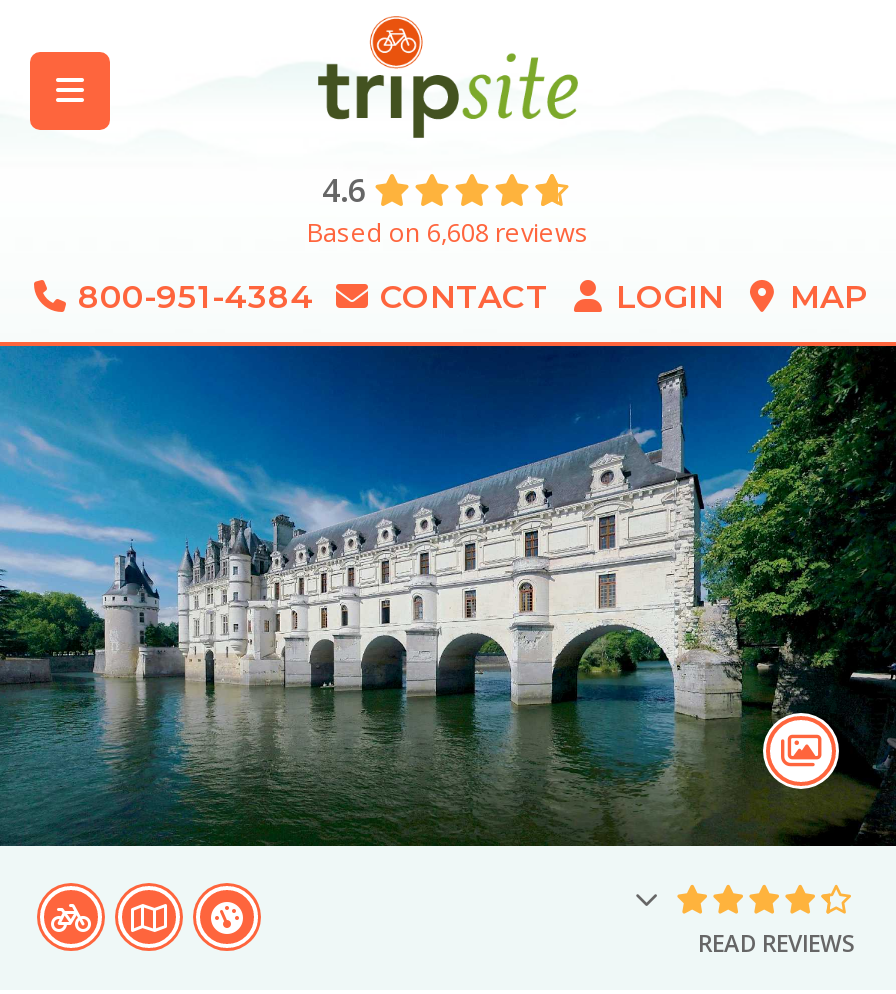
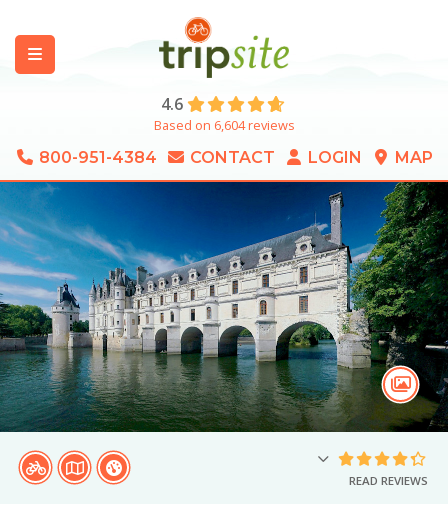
[307,214,589,250] Based on 6,608 reviews -> [153,116,294,134] Based on 6,604 reviews

